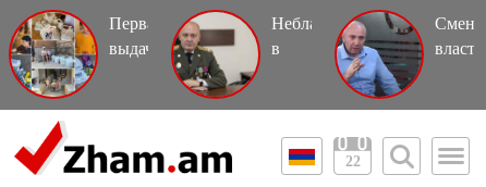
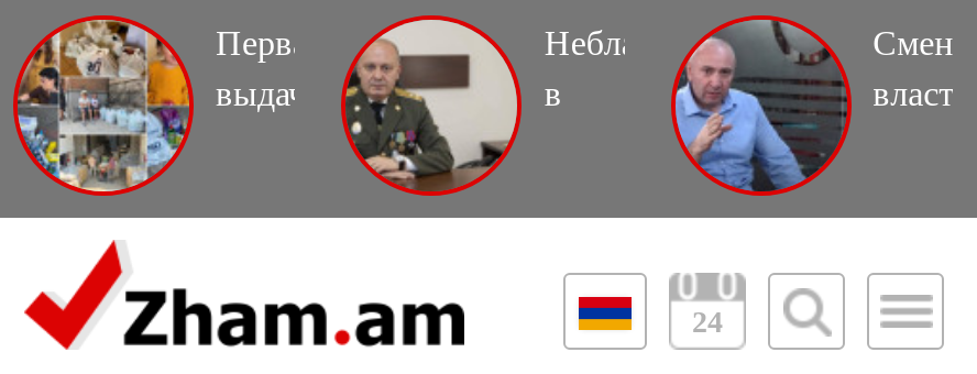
[345,153,360,170] 22 -> [692,306,723,339] 24

